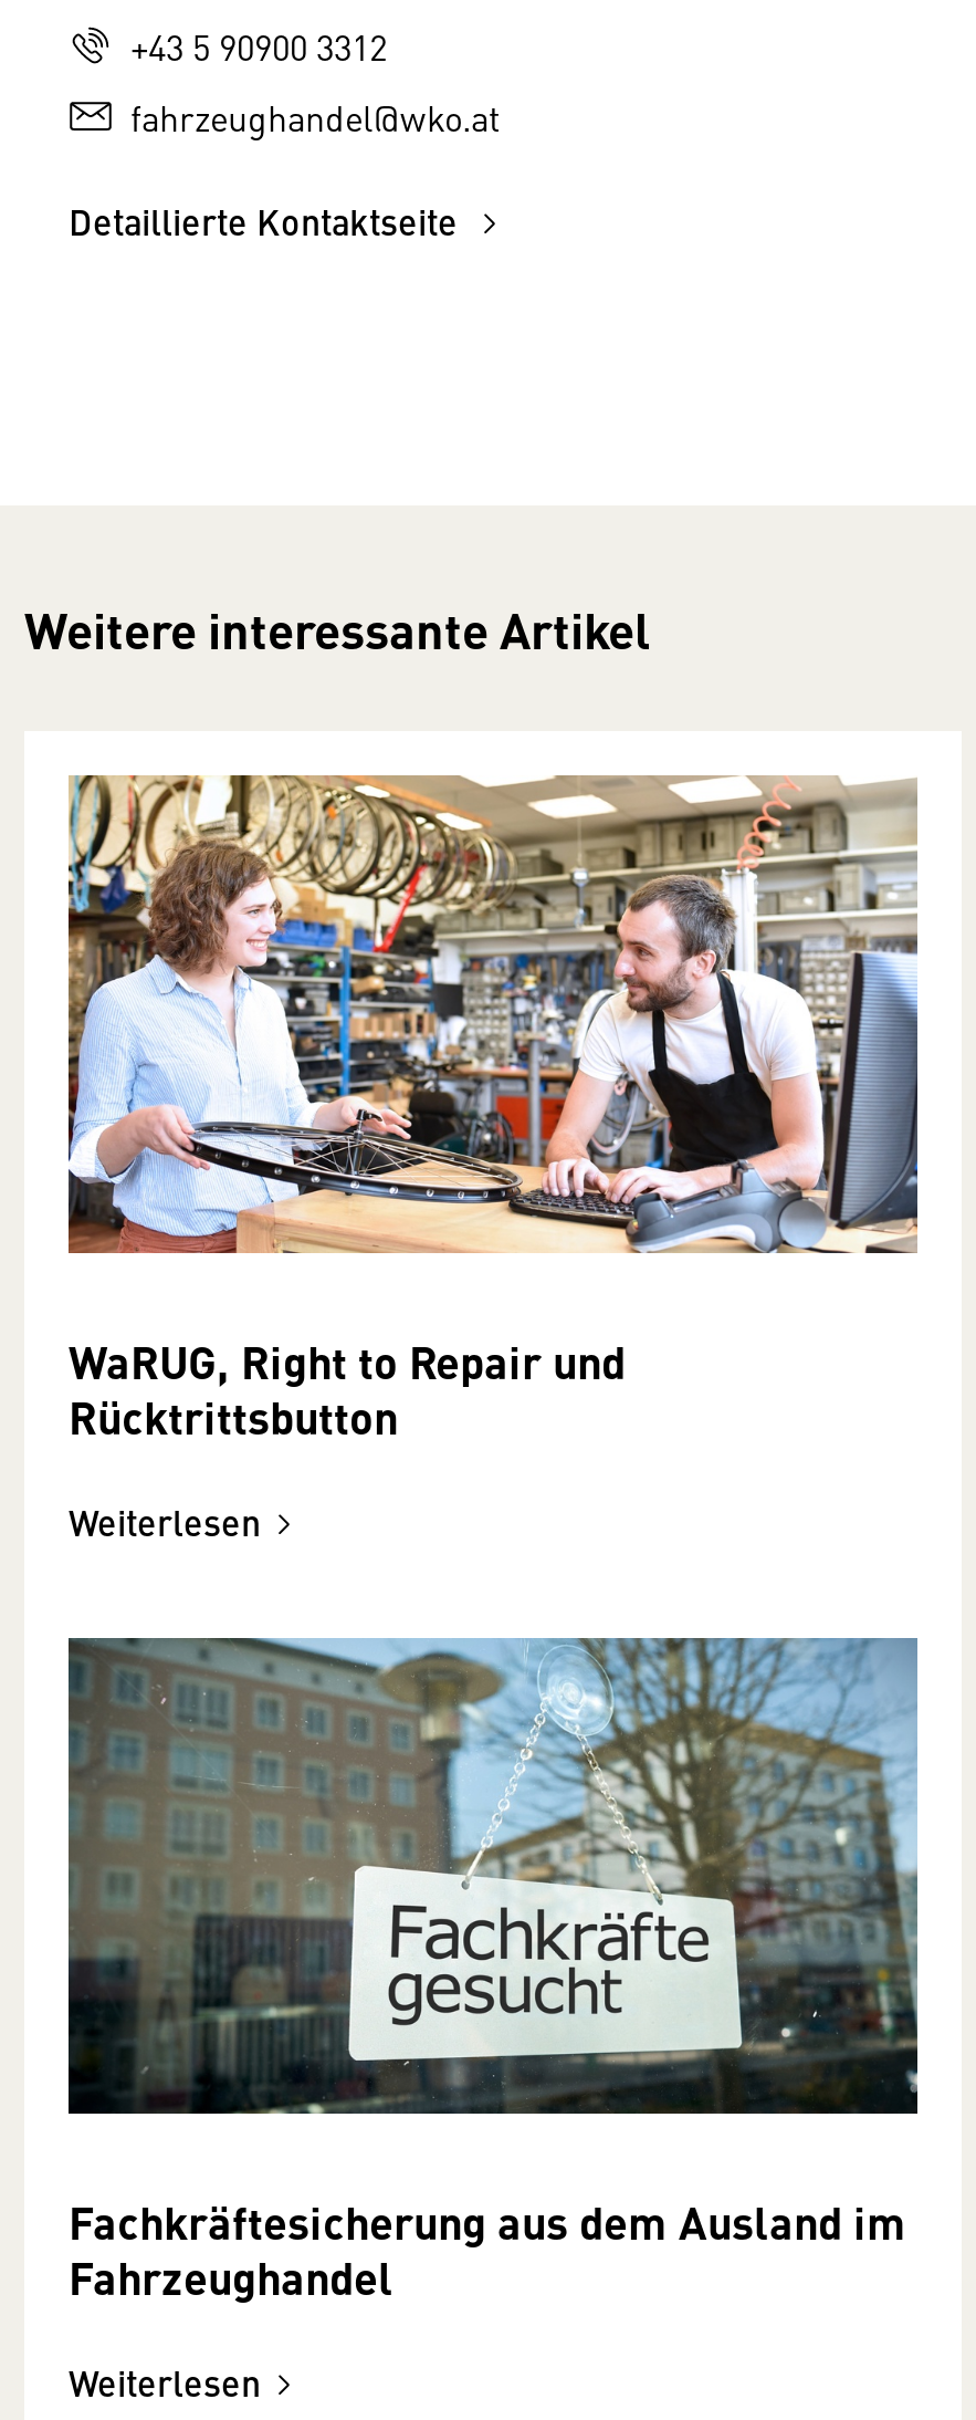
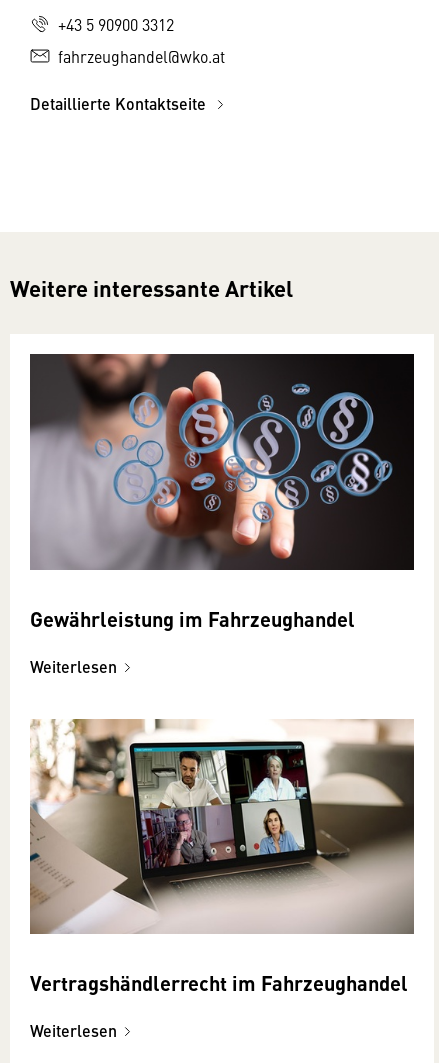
[66,773,920,1447] [image] | WaRUG, Right to Repair und | Rücktrittsbutton -> [29,353,415,633] [image] | Gewährleistung im Fahrzeughandel
[66,1636,917,2309] [image] | Fachkräftesicherung aus dem Ausland im | Fahrzeughandel -> [29,718,415,997] [image] | Vertragshändlerrecht im Fahrzeughandel

